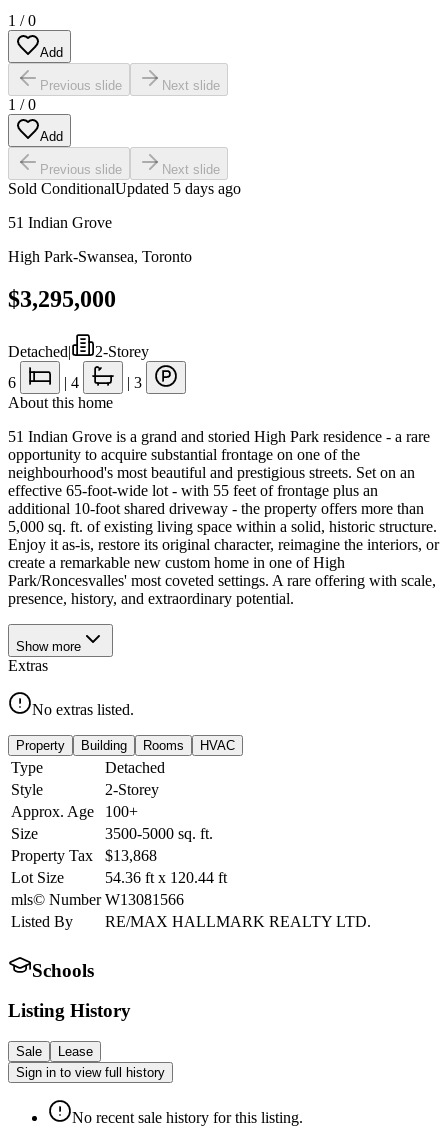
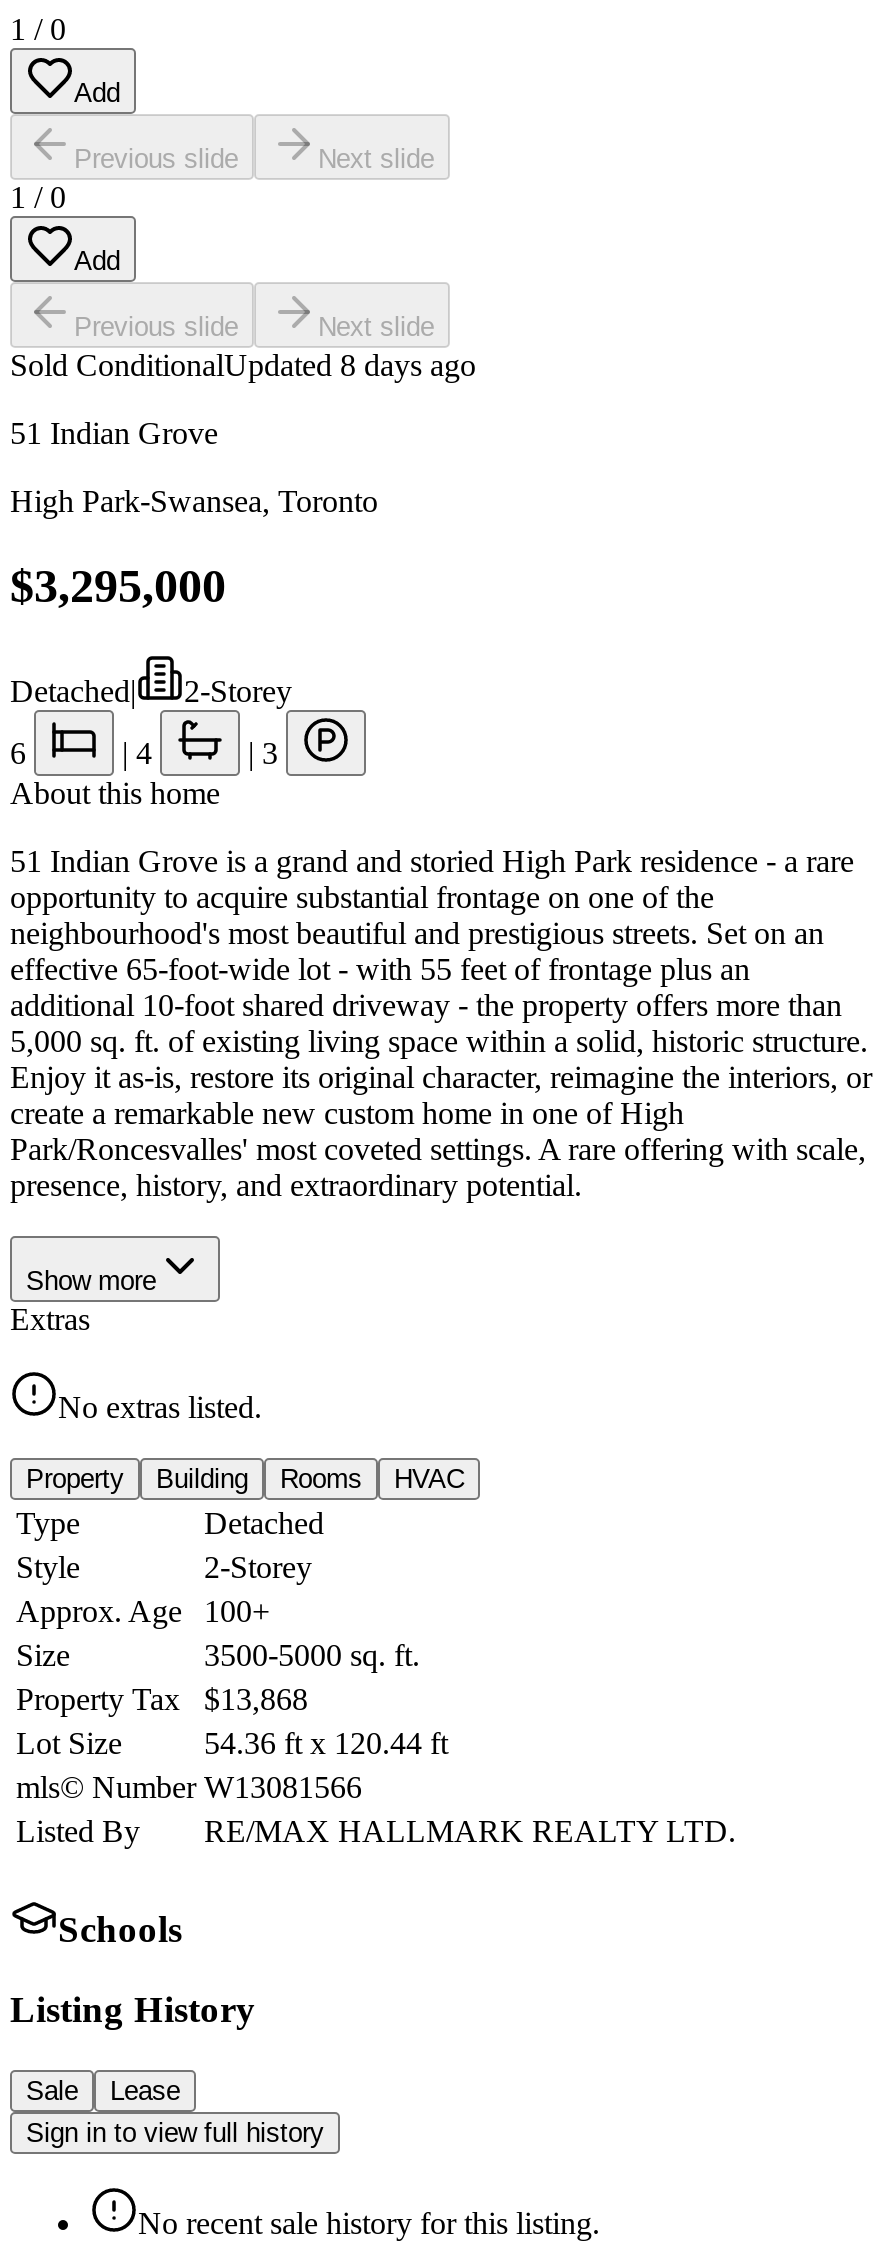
[8,180,241,197] Sold ConditionalUpdated 5 days ago -> [10,348,476,382] Sold ConditionalUpdated 8 days ago

